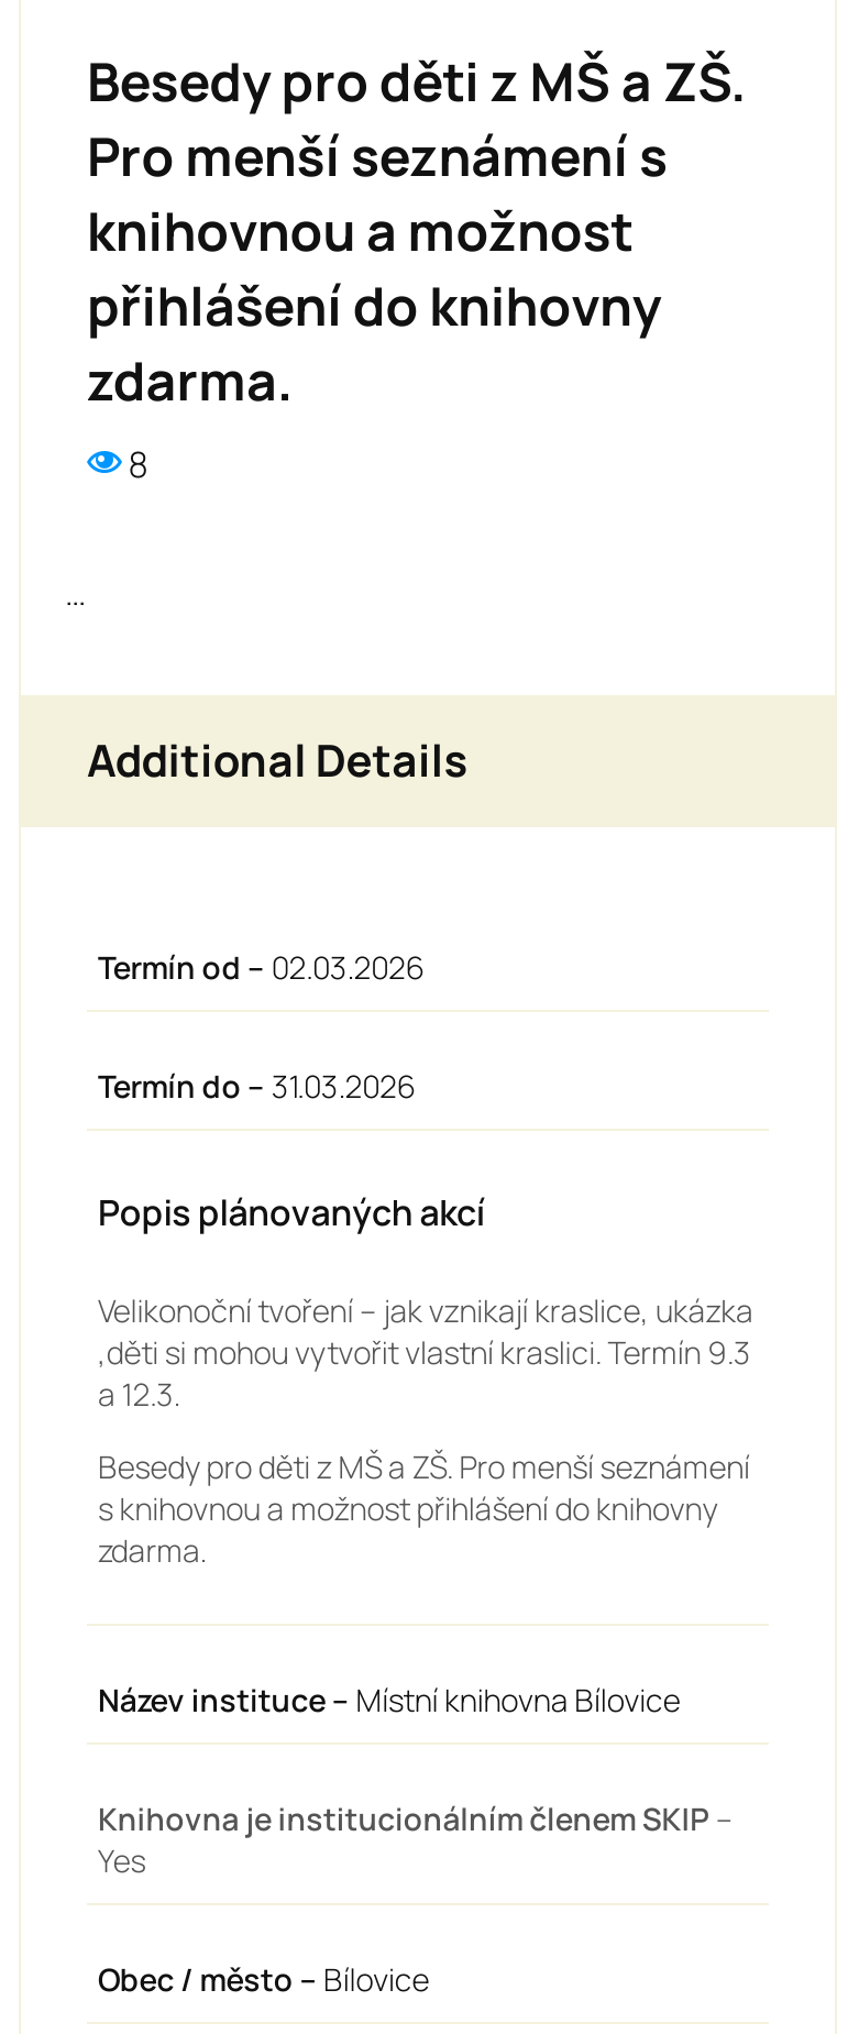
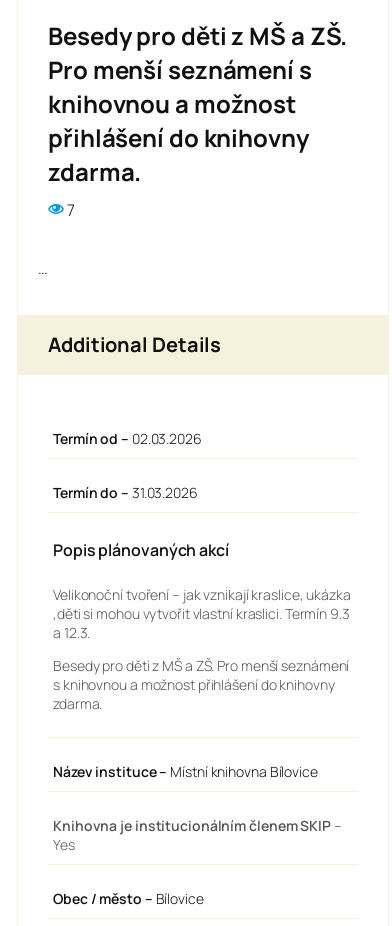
[122,439,148,487] 8 -> [64,198,75,220] 7

